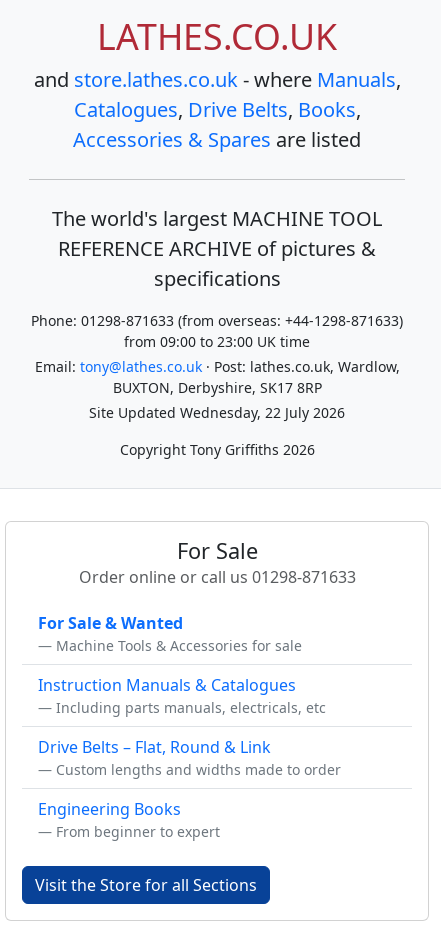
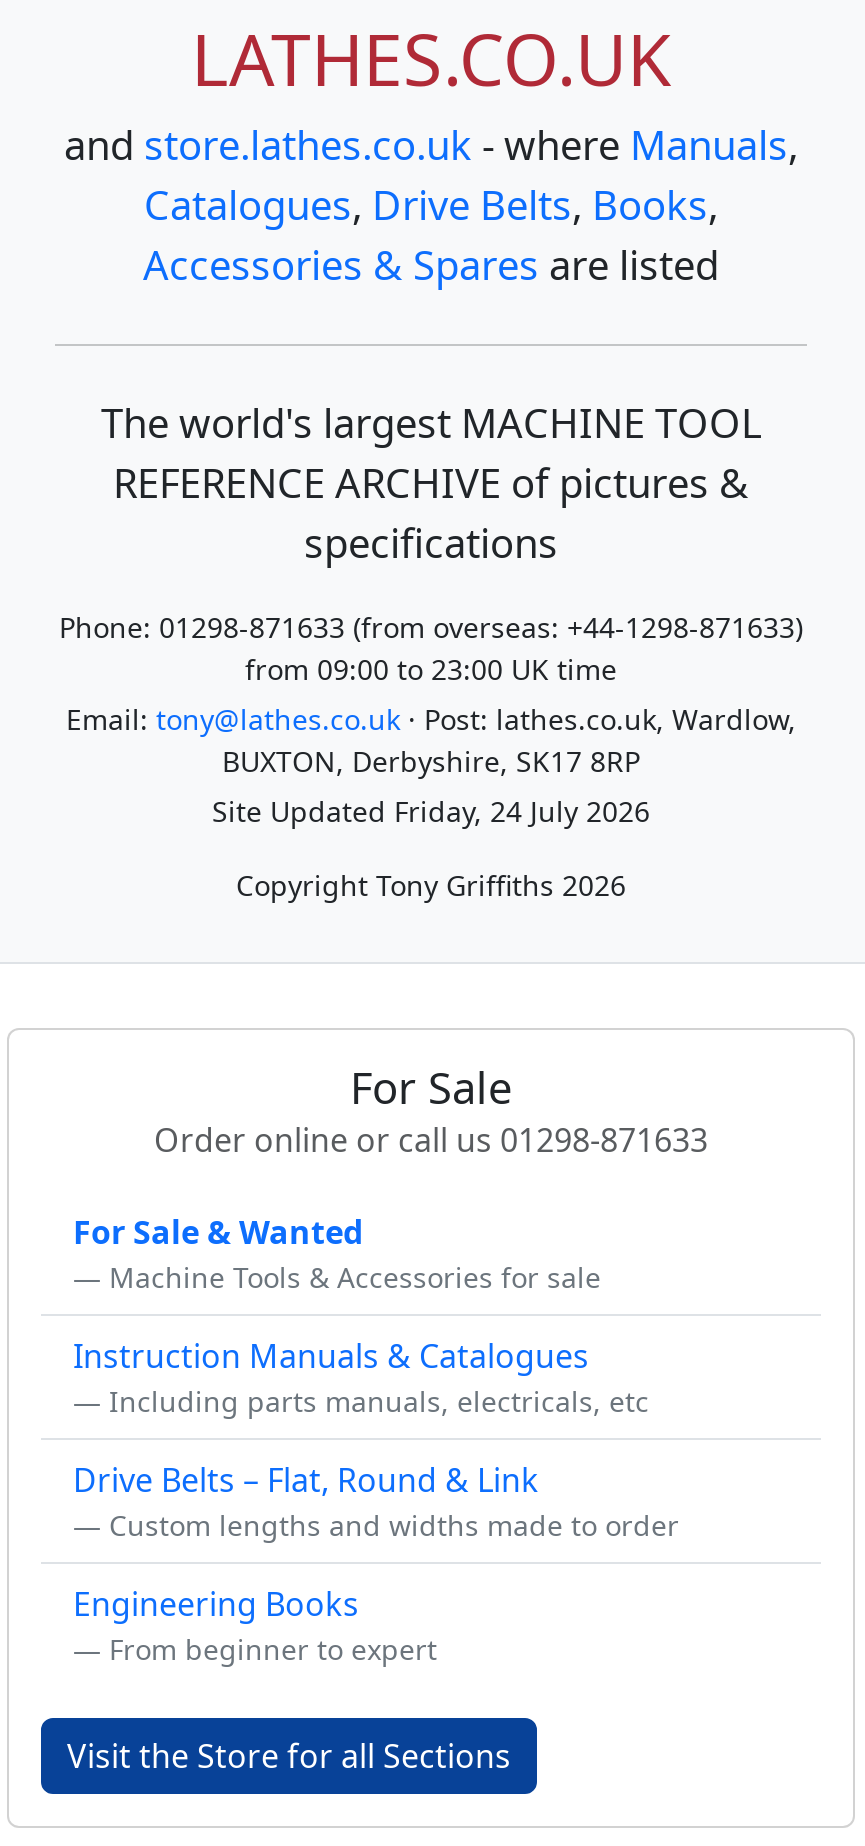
[89,403,345,422] Site Updated Wednesday, 22 July 2026 -> [212,792,650,830] Site Updated Friday, 24 July 2026

